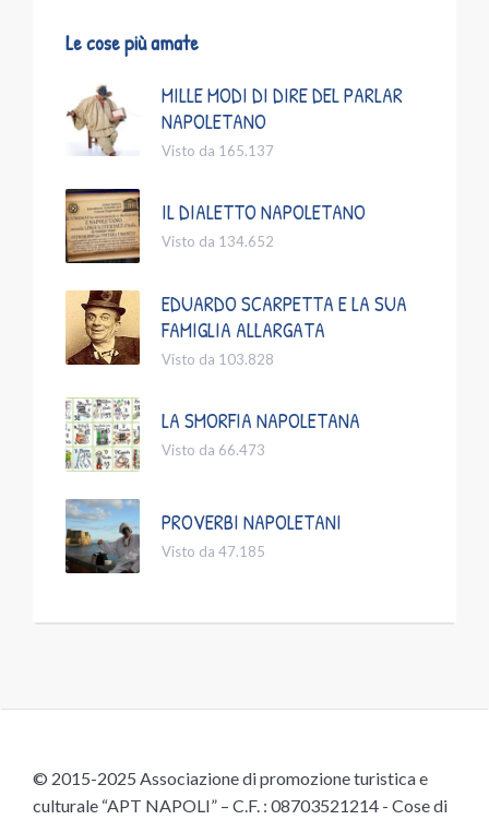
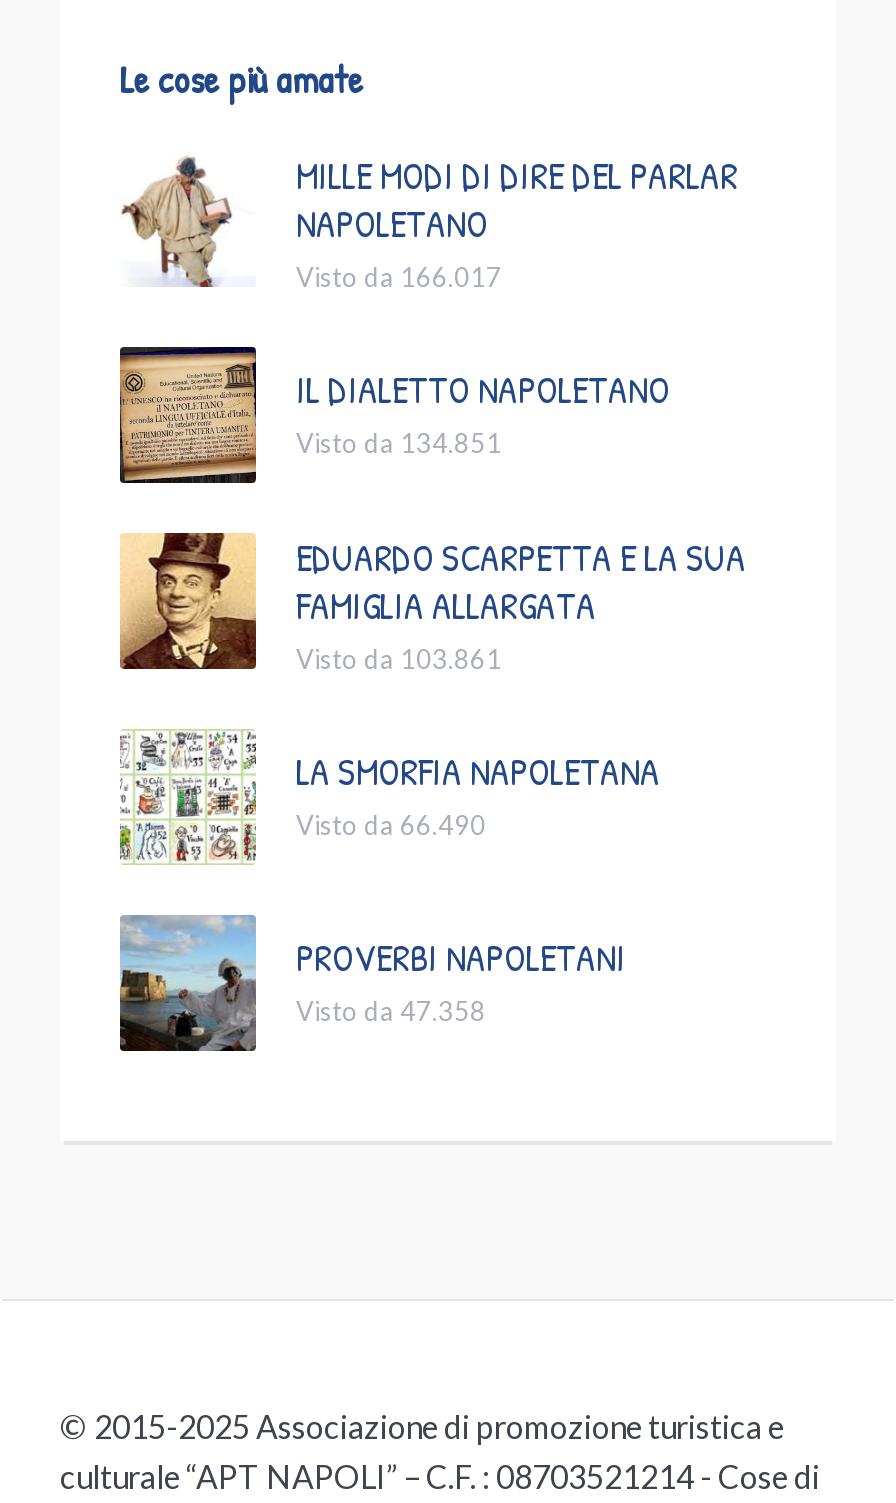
[162,142,274,160] Visto da 165.137 -> [296,261,502,293] Visto da 166.017
[162,233,274,250] Visto da 134.652 -> [296,427,502,459] Visto da 134.851
[162,351,274,368] Visto da 103.828 -> [296,643,502,675] Visto da 103.861
[162,441,265,459] Visto da 66.473 -> [296,809,486,841] Visto da 66.490
[162,543,265,560] Visto da 47.185 -> [296,995,486,1027] Visto da 47.358

